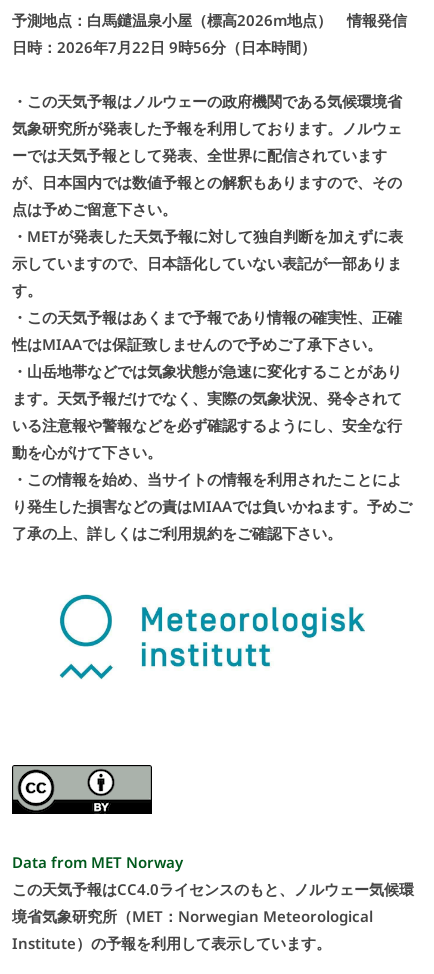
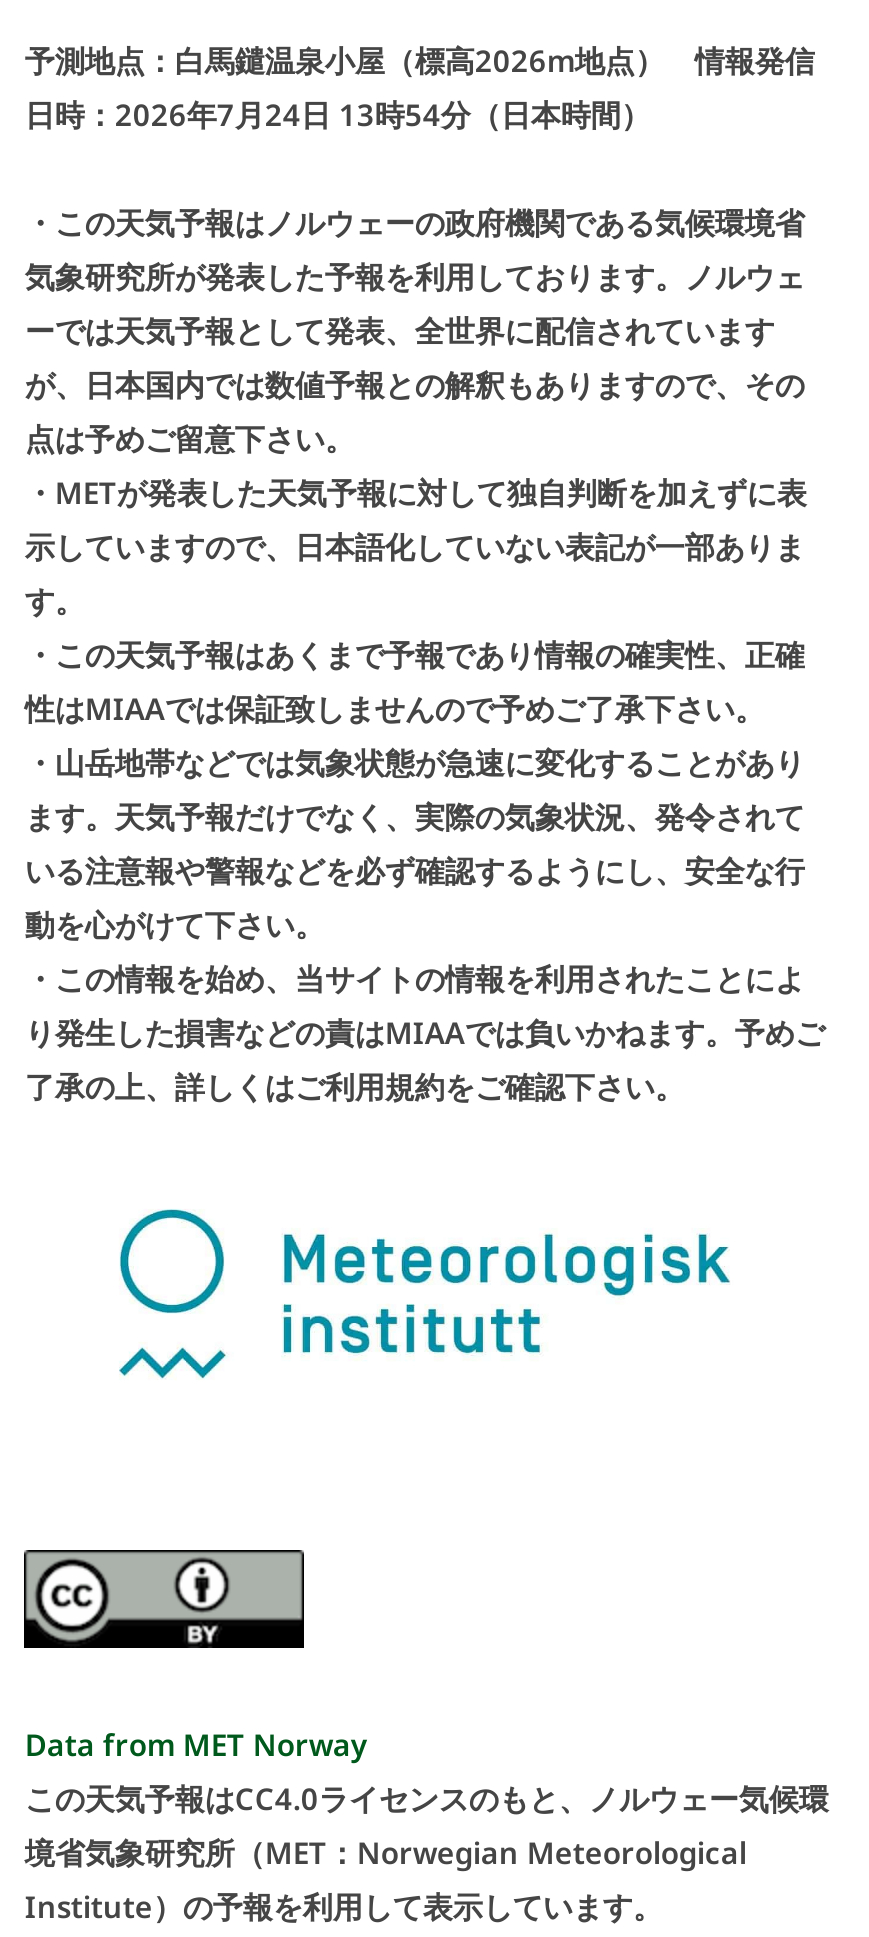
[12,37,316,57] 日時：2026年7月22日 9時56分（日本時間） -> [25,94,651,134] 日時：2026年7月24日 13時54分（日本時間）

